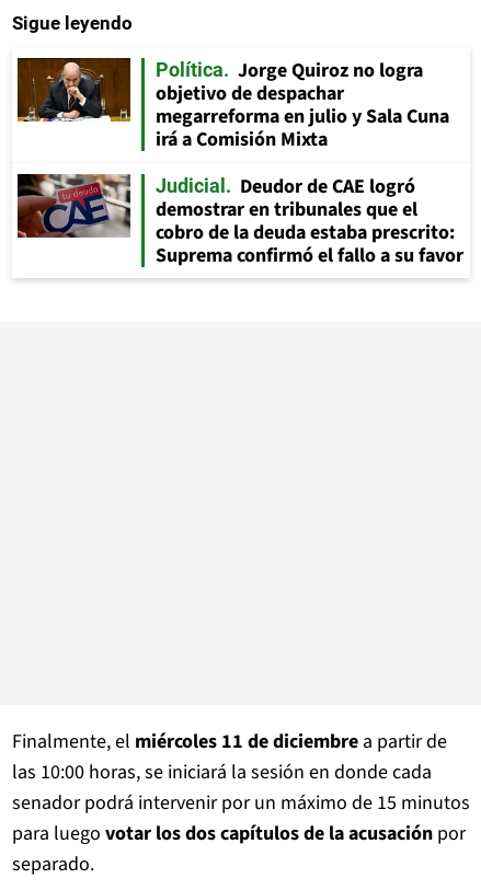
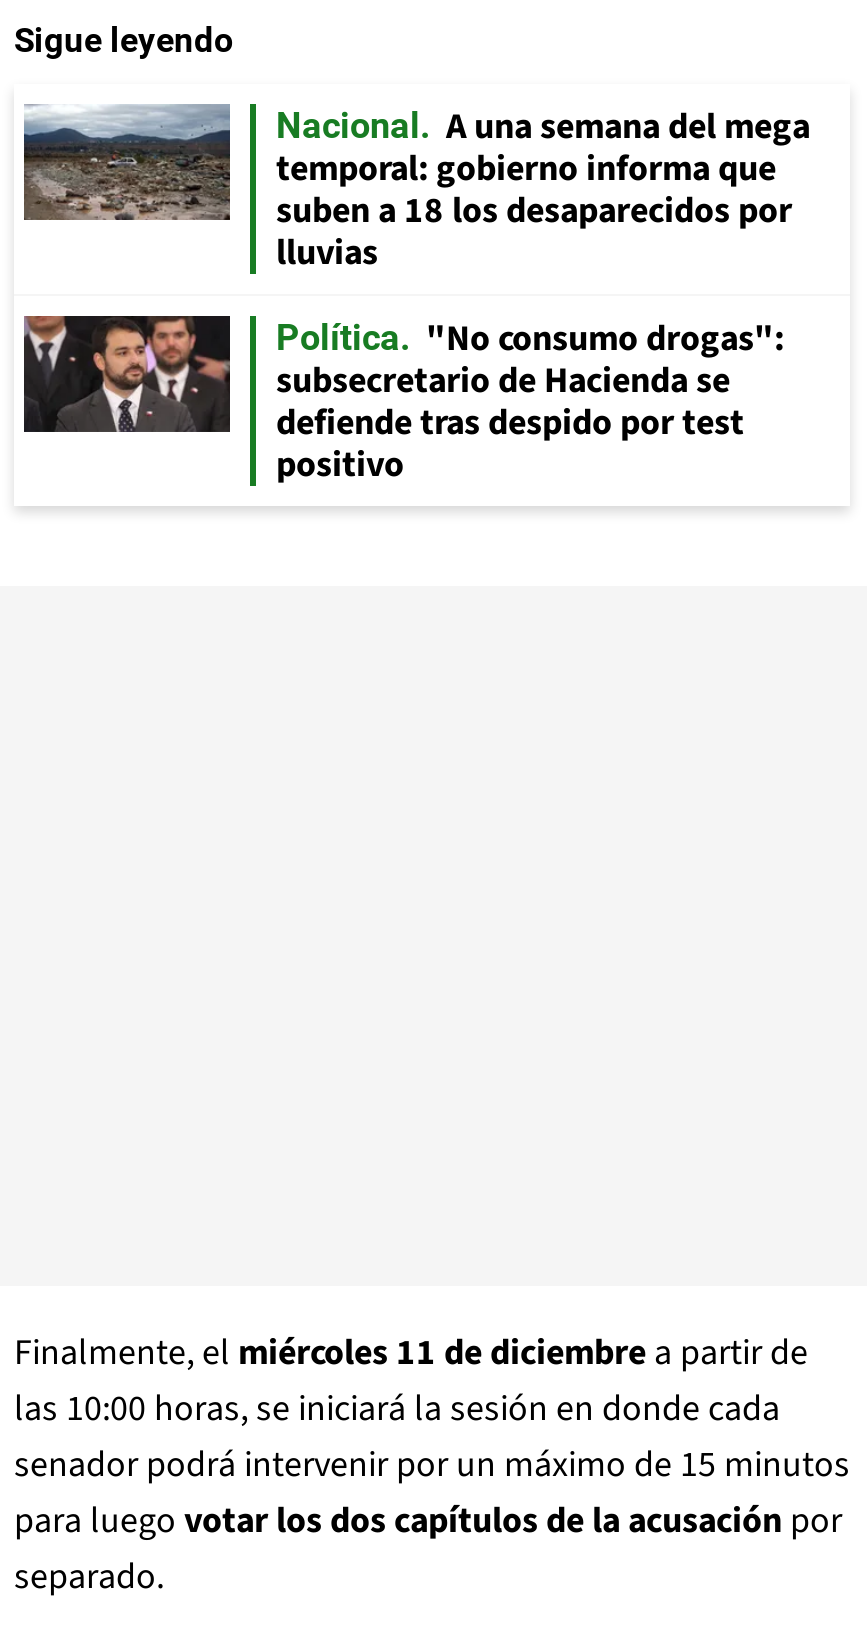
none -> [276,102,810,278] Nacional | A una semana del mega | temporal: gobierno informa que | suben a 18 los desaparecidos por | lluvias
[16,57,463,269] [image] | Jorge Quiroz no logra | objetivo de despachar | megarreforma en julio y Sala Cuna | irá a Comisión Mixta | Judicial | Deudor de CAE logró | demostrar en tribunales que el | cobro de la deuda estaba prescrito: | Suprema confirmó el fallo a su favor -> [22,314,784,490] [image] | "No consumo drogas": | subsecretario de Hacienda se | defiende tras despido por test | positivo
[18,57,130,123] [image] -> [22,104,232,222] [image]
moved [156,58,224,81] -> [276,316,400,358]: Política

